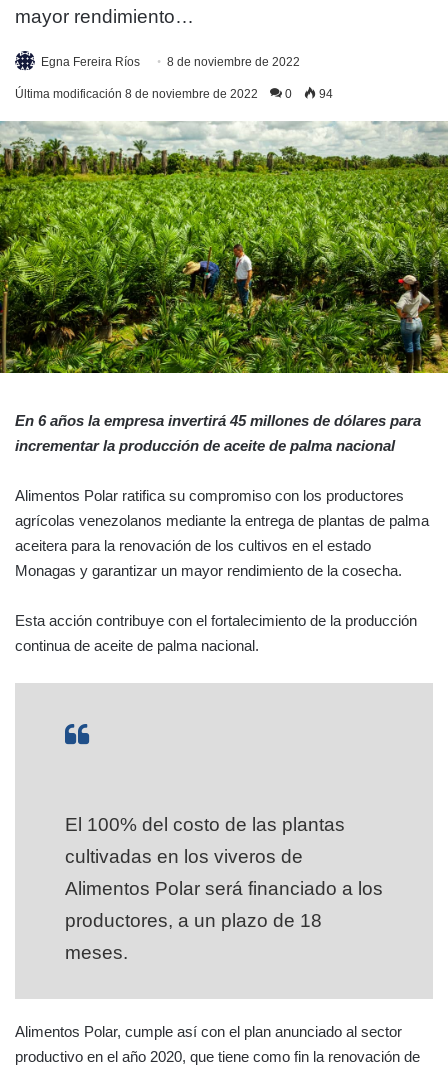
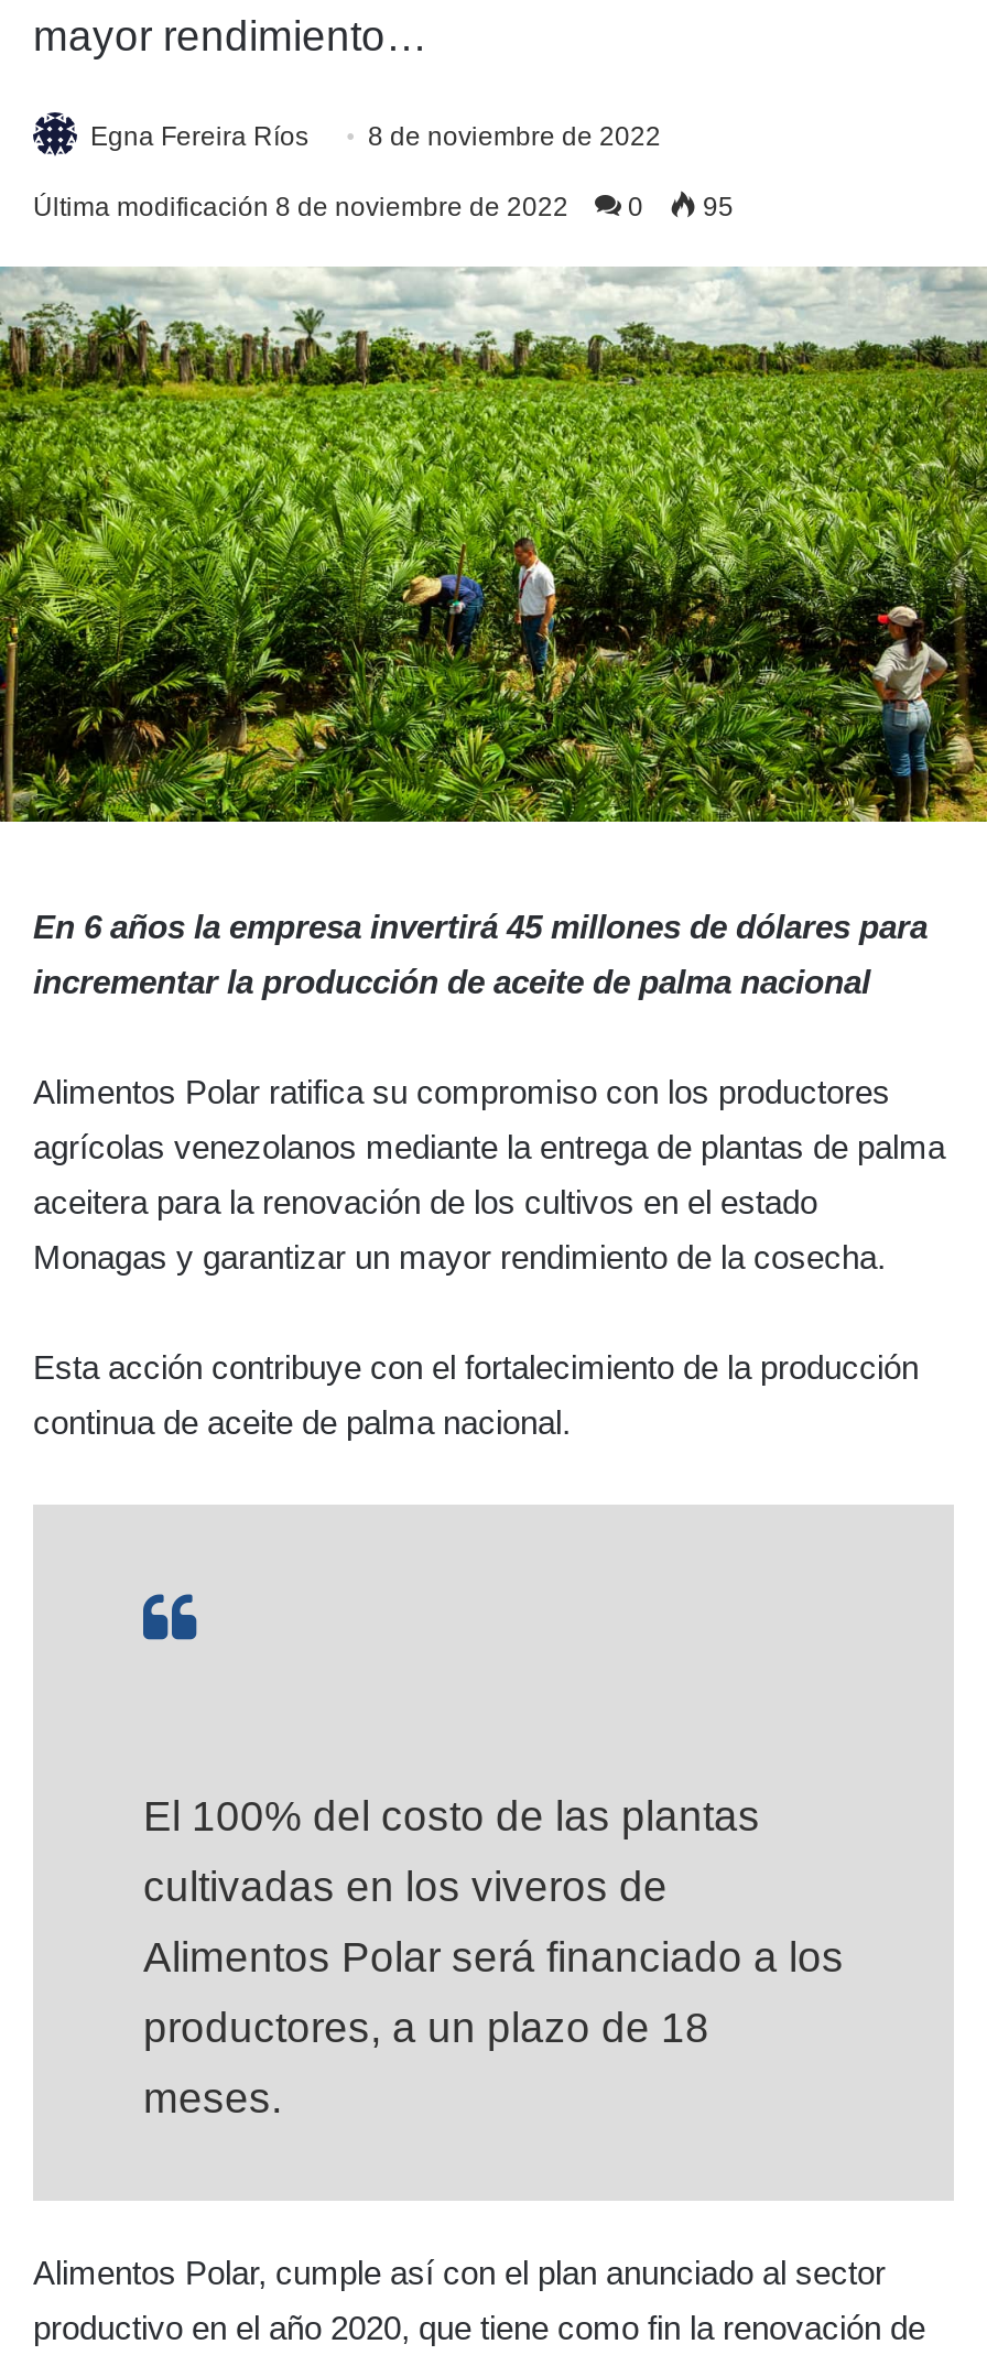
[15,87,333,101] Última modificación 8 de noviembre de 2022 0 94 -> [33,192,734,223] Última modificación 8 de noviembre de 2022 0 95

